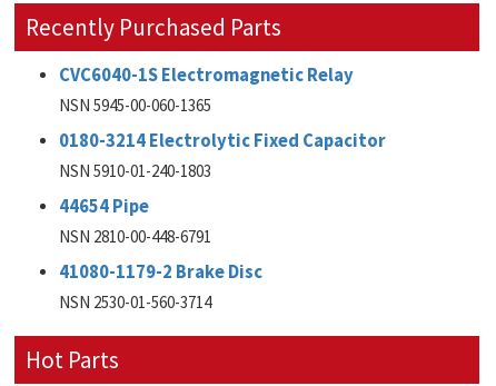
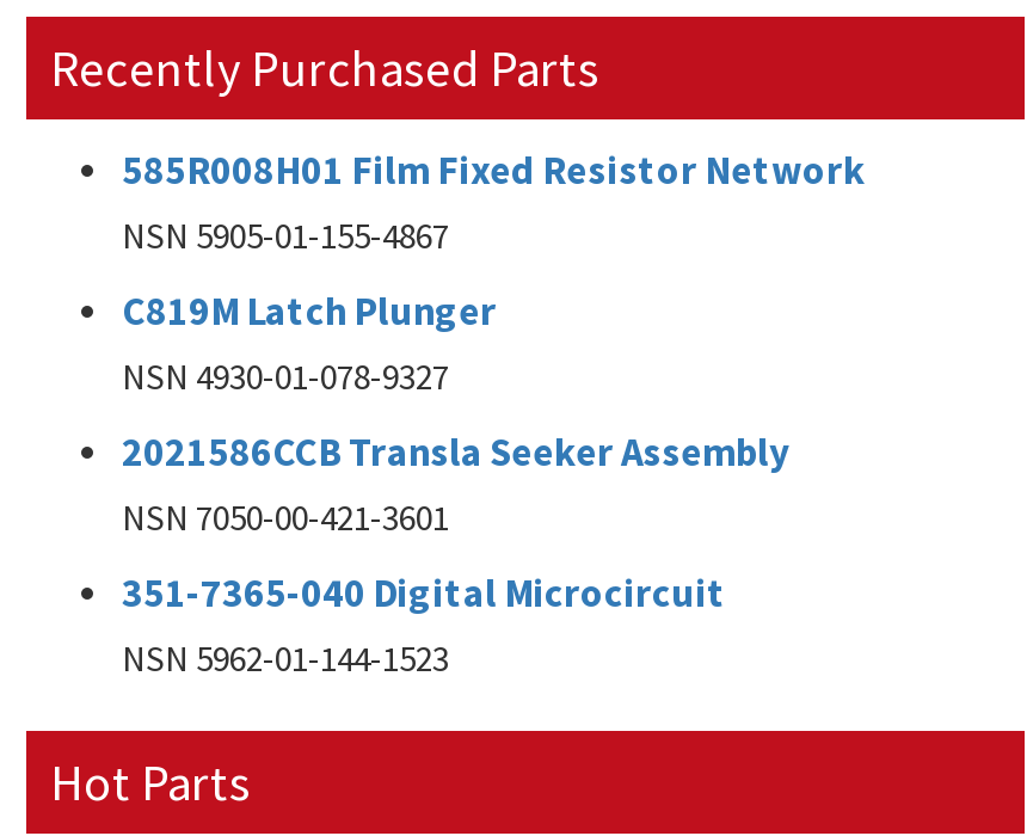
[59,63,354,116] CVC6040-1S Electromagnetic Relay | NSN 5945-00-060-1365 -> [122,146,865,258] 585R008H01 Film Fixed Resistor Network | NSN 5905-01-155-4867
[59,129,386,181] 0180-3214 Electrolytic Fixed Capacitor | NSN 5910-01-240-1803 -> [122,287,497,399] C819M Latch Plunger | NSN 4930-01-078-9327
[59,195,211,247] 44654 Pipe | NSN 2810-00-448-6791 -> [122,428,791,540] 2021586CCB Transla Seeker Assembly | NSN 7050-00-421-3601
[59,260,262,313] 41080-1179-2 Brake Disc | NSN 2530-01-560-3714 -> [122,568,726,681] 351-7365-040 Digital Microcircuit | NSN 5962-01-144-1523

